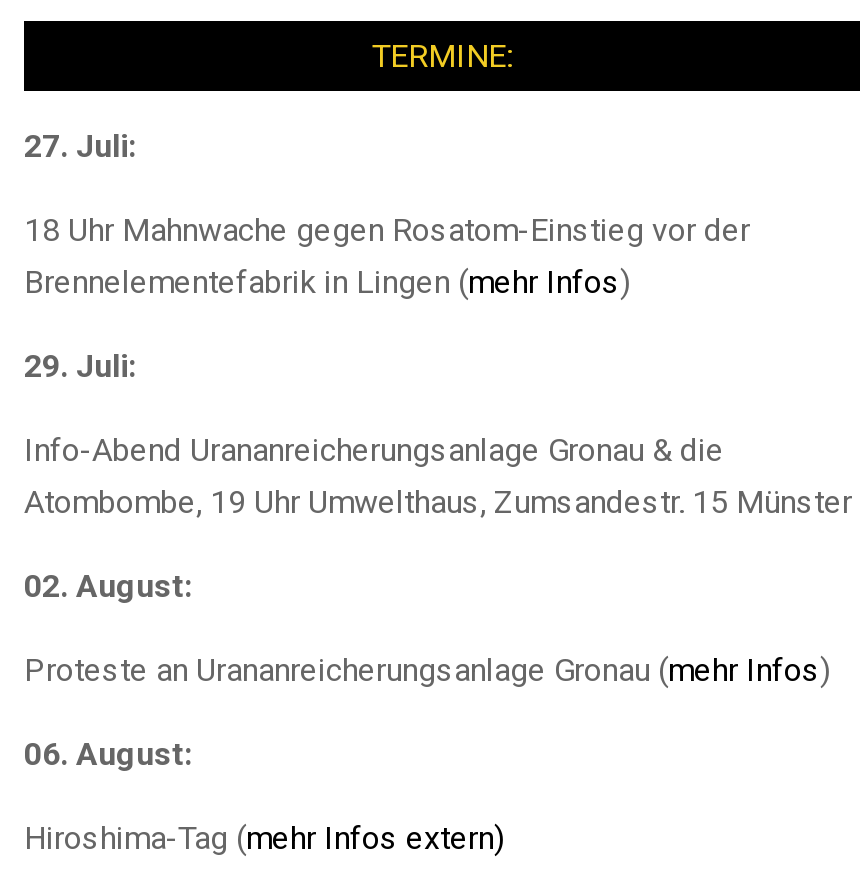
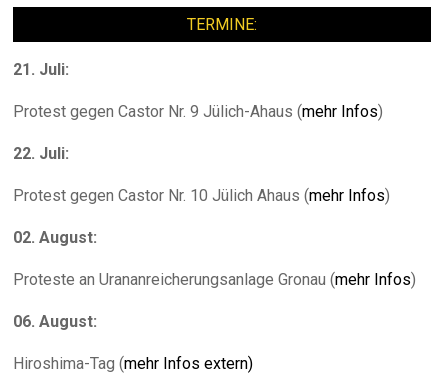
[24,127,136,165] 27. Juli: -> [13,60,69,79] 21. Juli:
[24,211,750,301] 18 Uhr Mahnwache gegen Rosatom-Einstieg vor der | Brennelementefabrik in Lingen (mehr Infos) -> [13,102,383,121] Protest gegen Castor Nr. 9 Jülich-Ahaus (mehr Infos)
[24,347,136,385] 29. Juli: -> [13,144,69,163] 22. Juli:
[24,431,852,521] Info-Abend Urananreicherungsanlage Gronau & die | Atombombe, 19 Uhr Umwelthaus, Zumsandestr. 15 Münster -> [13,186,390,205] Protest gegen Castor Nr. 10 Jülich Ahaus (mehr Infos)

